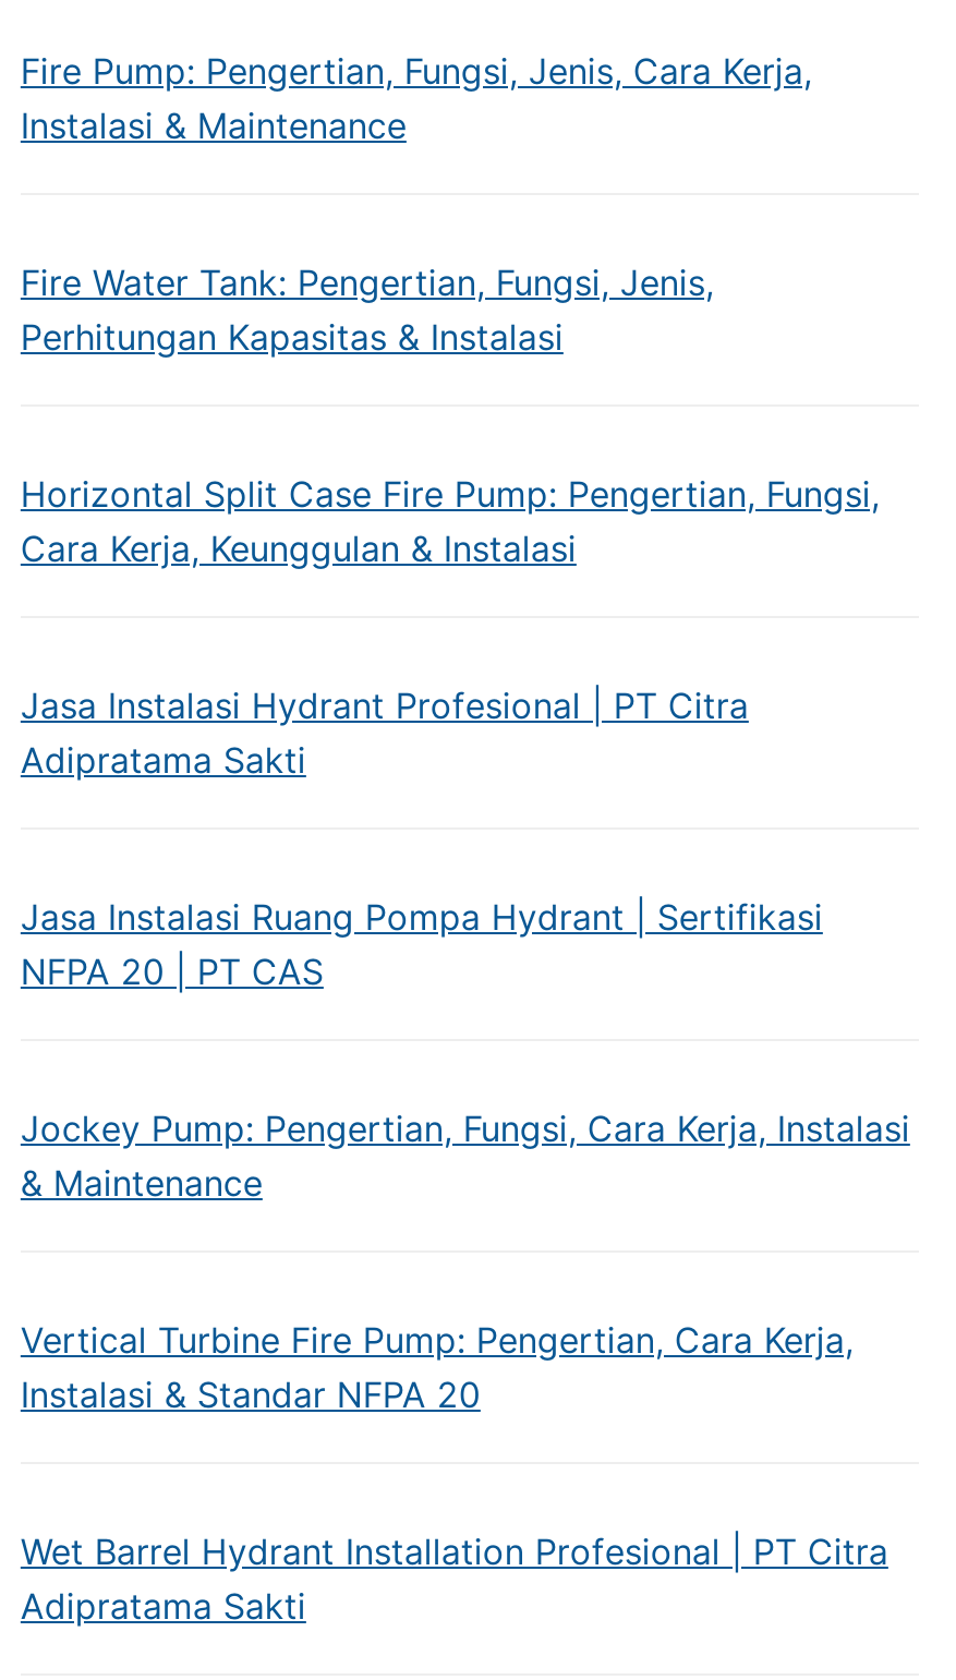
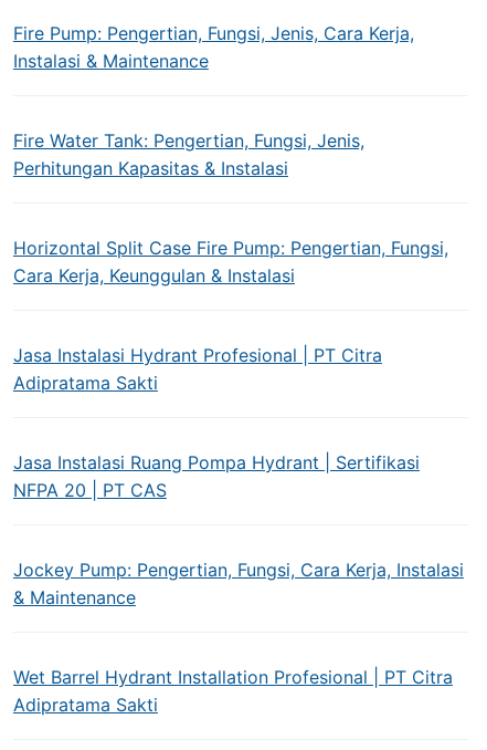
[20,1318,853,1416] Vertical Turbine Fire Pump: Pengertian, Cara Kerja, | Instalasi & Standar NFPA 20 -> none

